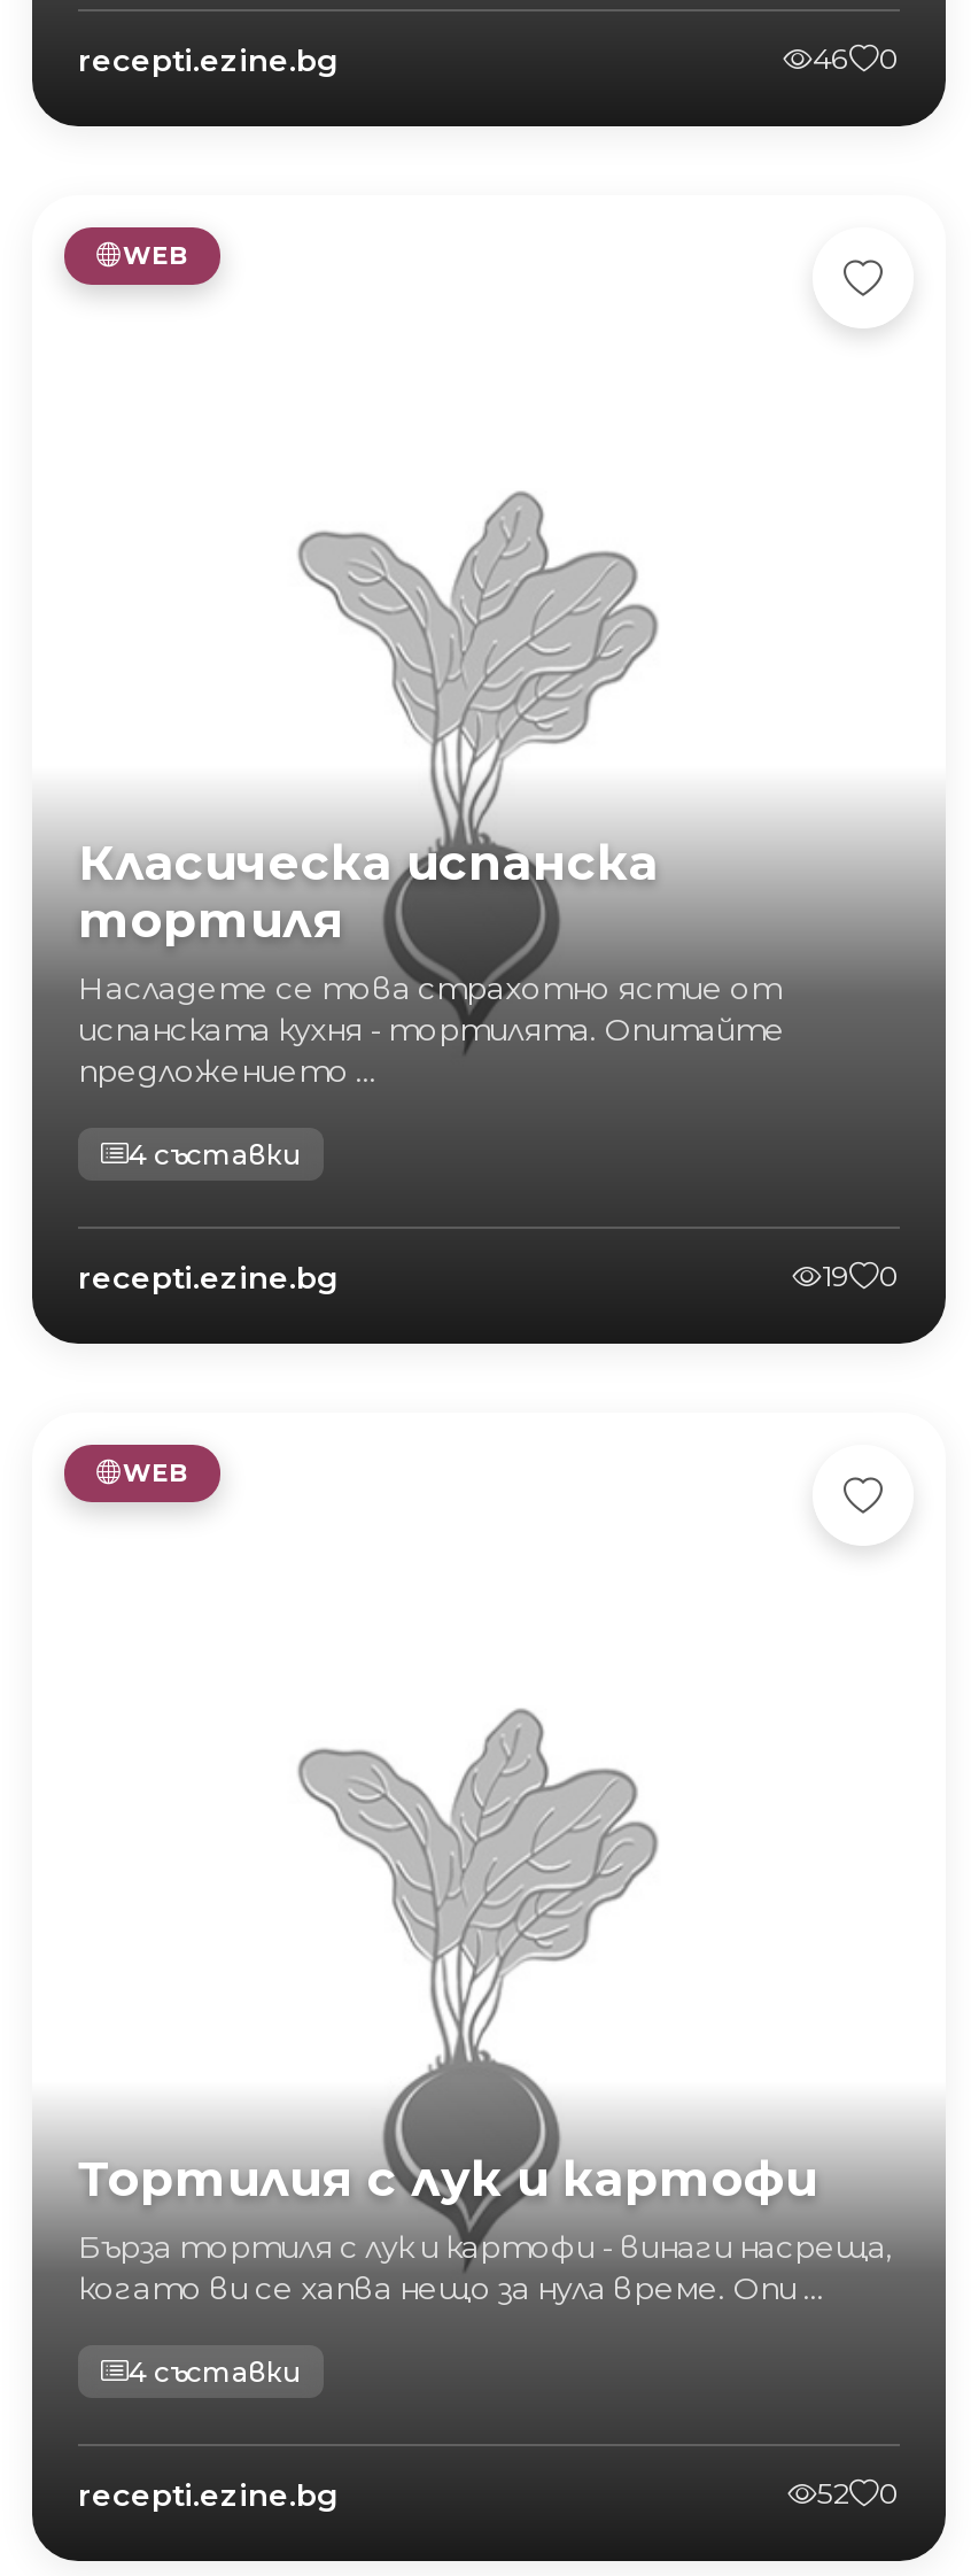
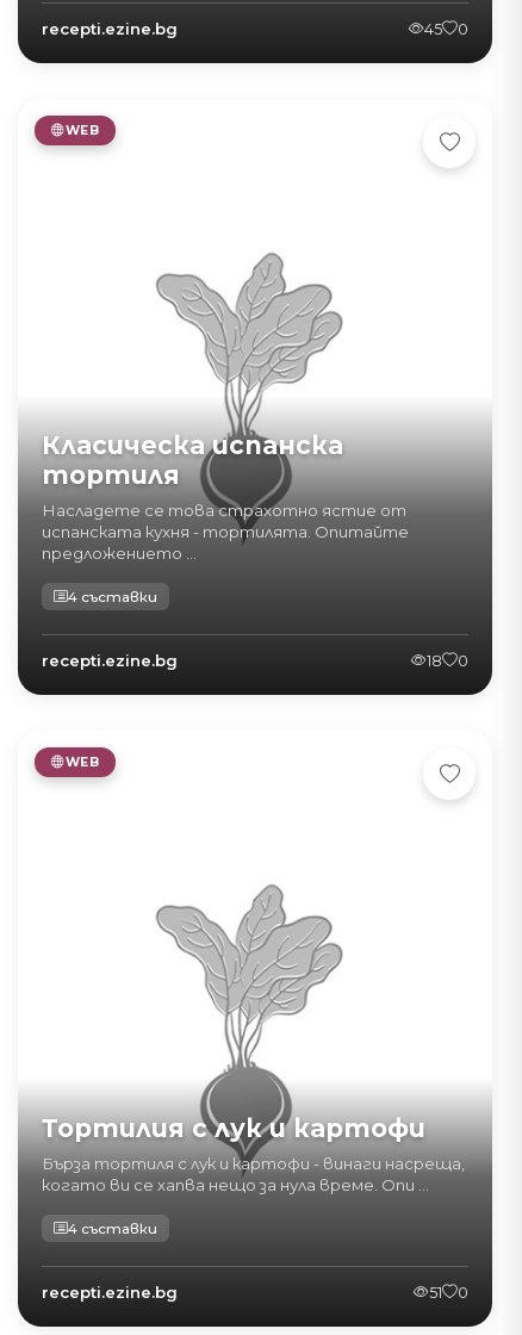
[813,42,900,77] 46 0 -> [424,20,468,38] 45 0
[822,1260,900,1294] 19 0 -> [427,651,468,669] 18 0
[817,2477,900,2512] 52 0 -> [429,1283,468,1301] 51 0

